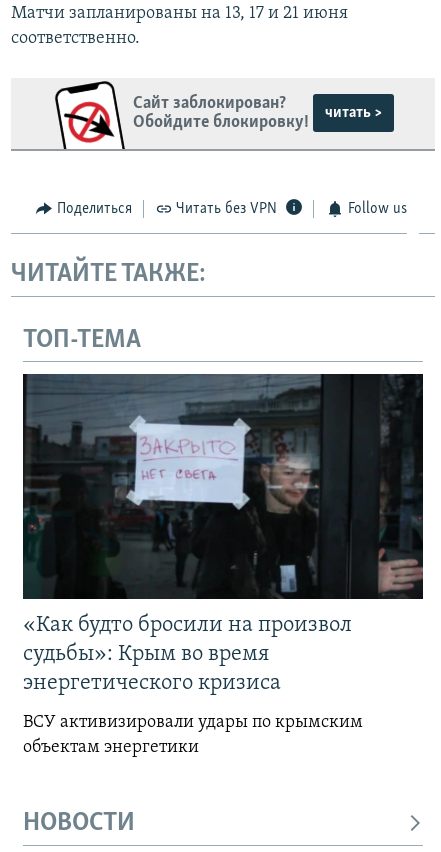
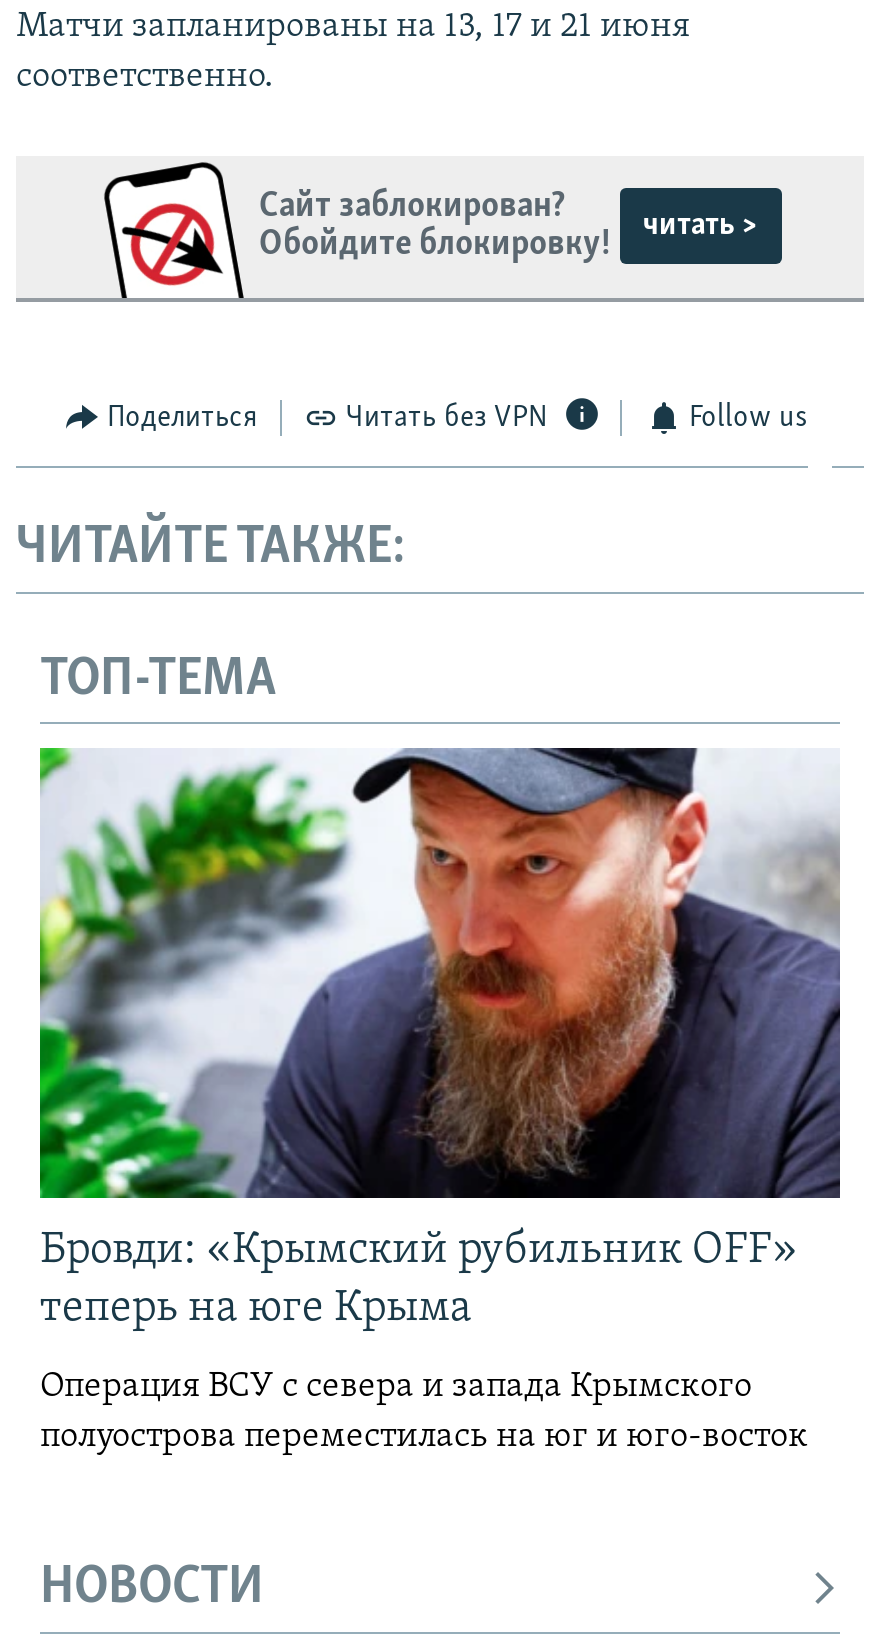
[22,373,424,695] [image] | «Как будто бросили на произвол | судьбы»: Крым во время | энергетического кризиса -> [38,746,842,1332] [image] | Бровди: «Крымский рубильник OFF» | теперь на юге Крыма
[23,713,363,757] ВСУ активизировали удары по крымским | объектам энергетики -> [40,1368,808,1456] Операция ВСУ с севера и запада Крымского | полуострова переместилась на юг и юго-восток

